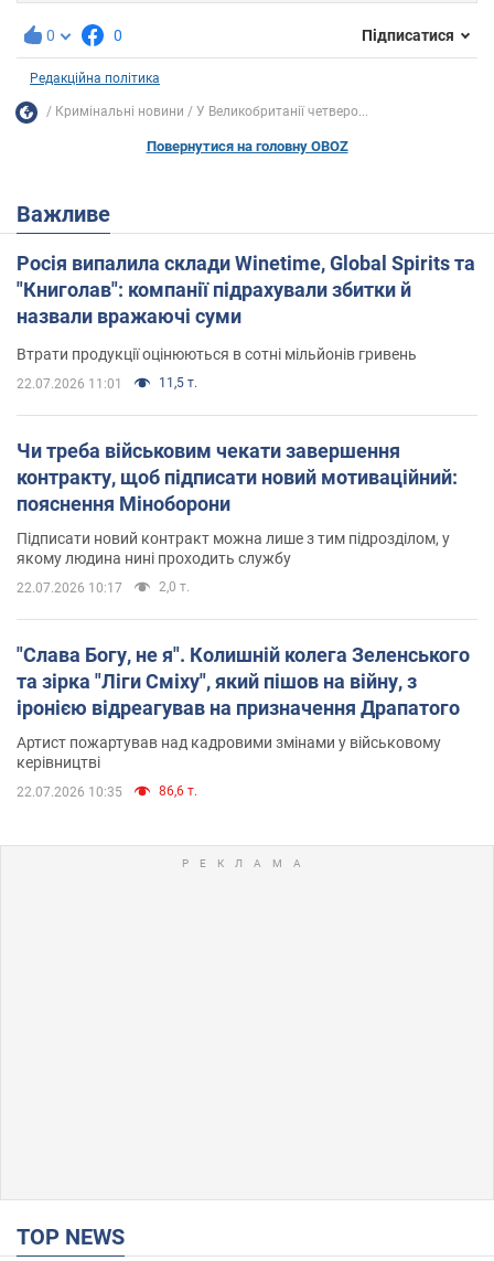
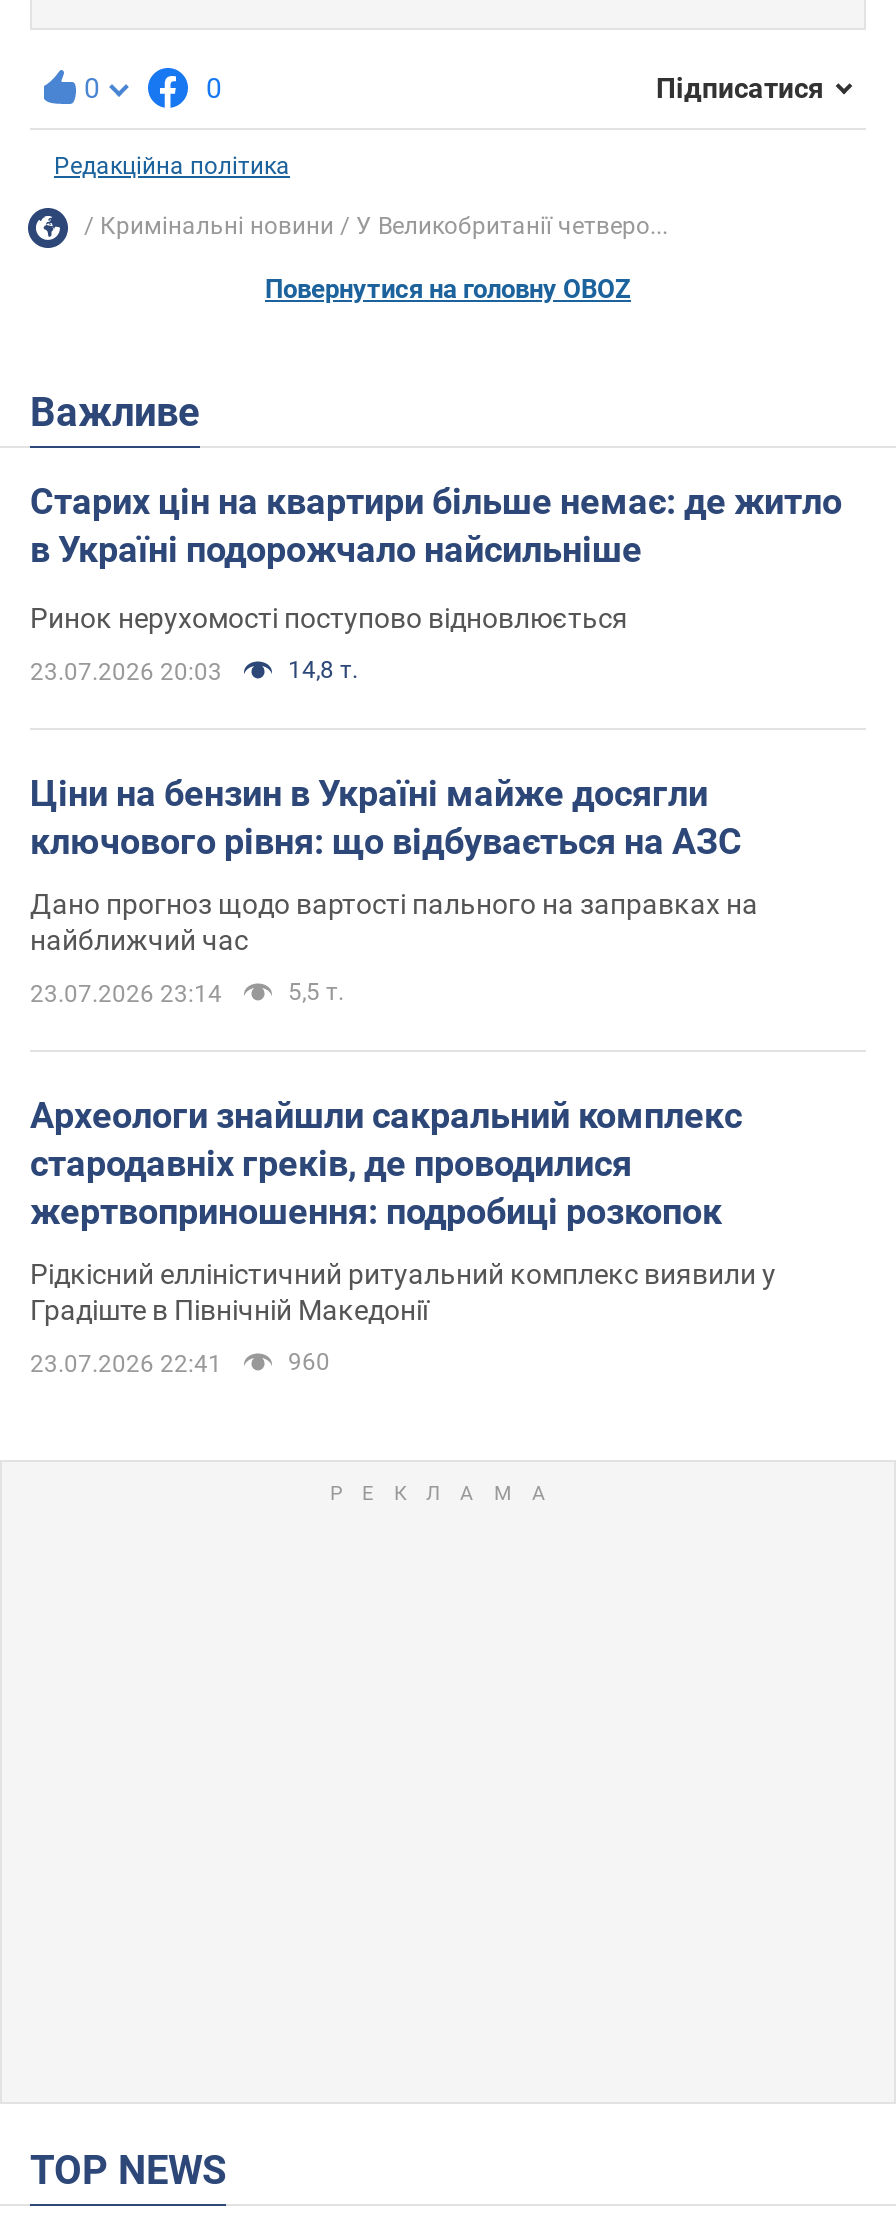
[17,251,475,327] Росія випалила склади Winetime, Global Spirits та | "Книголав": компанії підрахували збитки й | назвали вражаючі суми -> [30,479,842,569] Старих цін на квартири більше немає: де житло | в Україні подорожчало найсильніше
[17,345,417,363] Втрати продукції оцінюються в сотні мільйонів гривень -> [30,601,628,633] Ринок нерухомості поступово відновлюється
[17,375,197,391] 22.07.2026 11:01 | 11,5 т. -> [30,655,358,685] 23.07.2026 20:03 | 14,8 т.
[17,439,458,515] Чи треба військовим чекати завершення | контракту, щоб підписати новий мотиваційний: | пояснення Міноборони -> [30,771,742,861] Ціни на бензин в Україні майже досягли | ключового рівня: що відбувається на АЗС
[17,529,450,567] Підписати новий контракт можна лише з тим підрозділом, у | якому людина нині проходить службу -> [30,887,758,955] Дано прогноз щодо вартості пального на заправках на | найближчий час
[17,579,190,595] 22.07.2026 10:17 | 2,0 т. -> [30,977,344,1007] 23.07.2026 23:14 | 5,5 т.
[17,643,470,719] "Слава Богу, не я". Колишній колега Зеленського | та зірка "Ліги Сміху", який пішов на війну, з | іронією відреагував на призначення Драпатого -> [30,1093,742,1231] Археологи знайшли сакральний комплекс | стародавніх греків, де проводилися | жертвоприношення: подробиці розкопок
[17,733,441,771] Артист пожартував над кадровими змінами у військовому | керівництві -> [30,1257,776,1325] Рідкісний елліністичний ритуальний комплекс виявили у | Градіште в Північній Македонії
[17,783,197,800] 22.07.2026 10:35 | 86,6 т. -> [30,1347,330,1377] 23.07.2026 22:41 | 960

